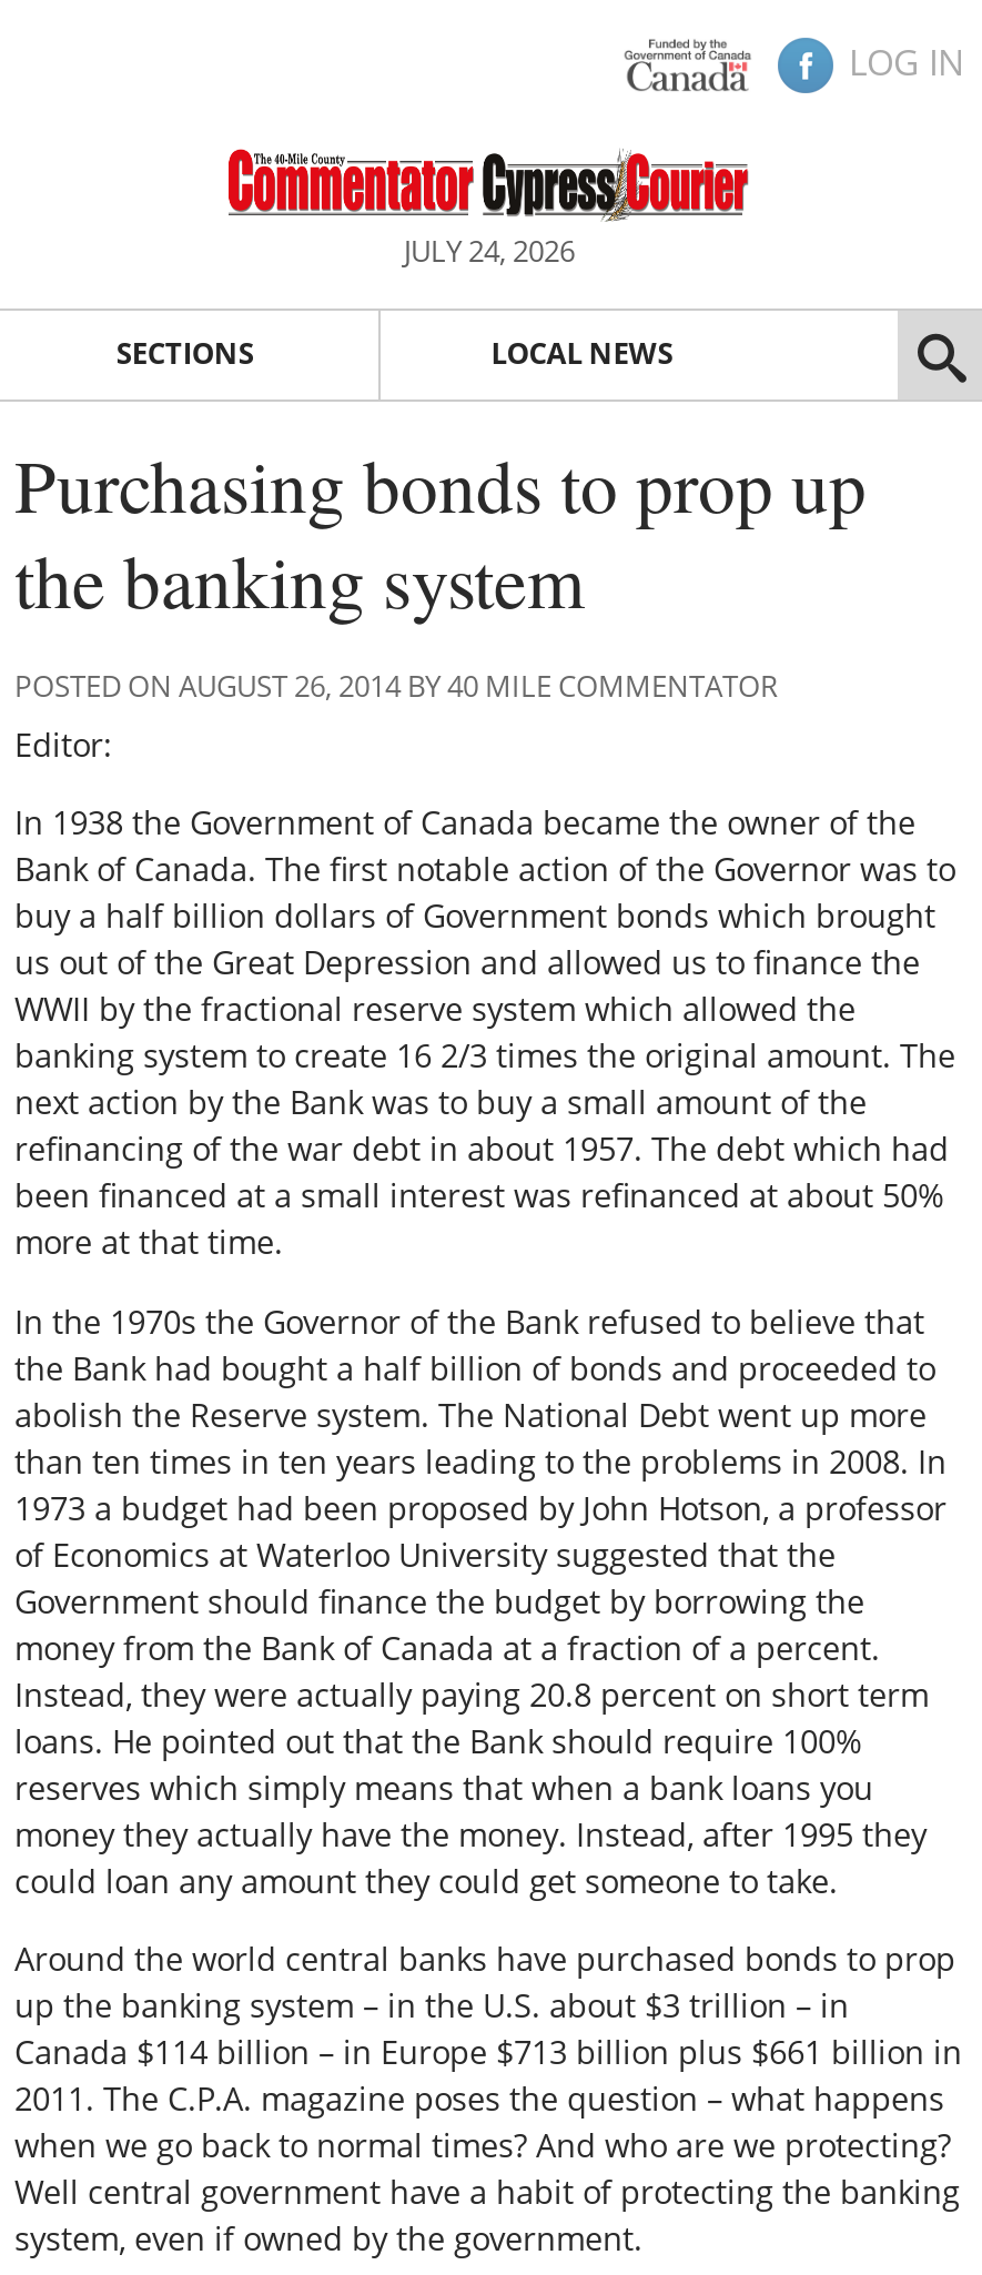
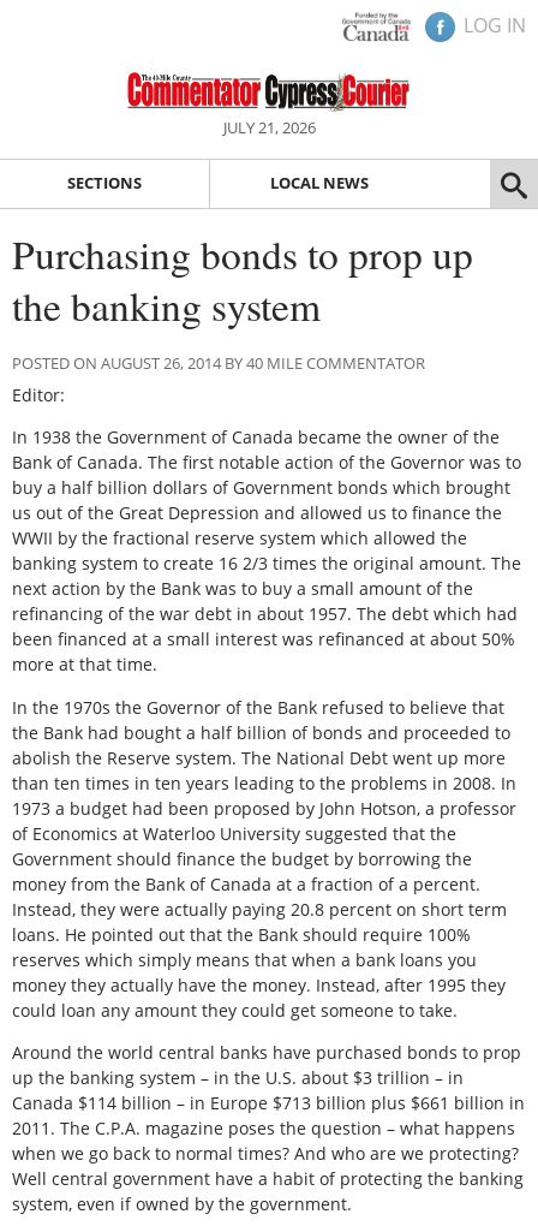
[404,231,575,271] JULY 24, 2026 -> [223,117,315,138] JULY 21, 2026

